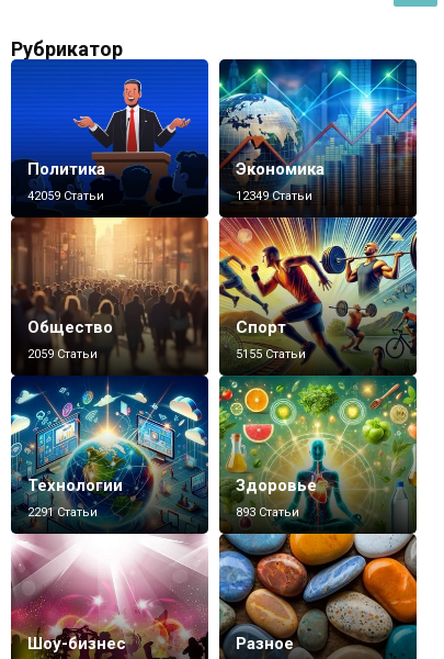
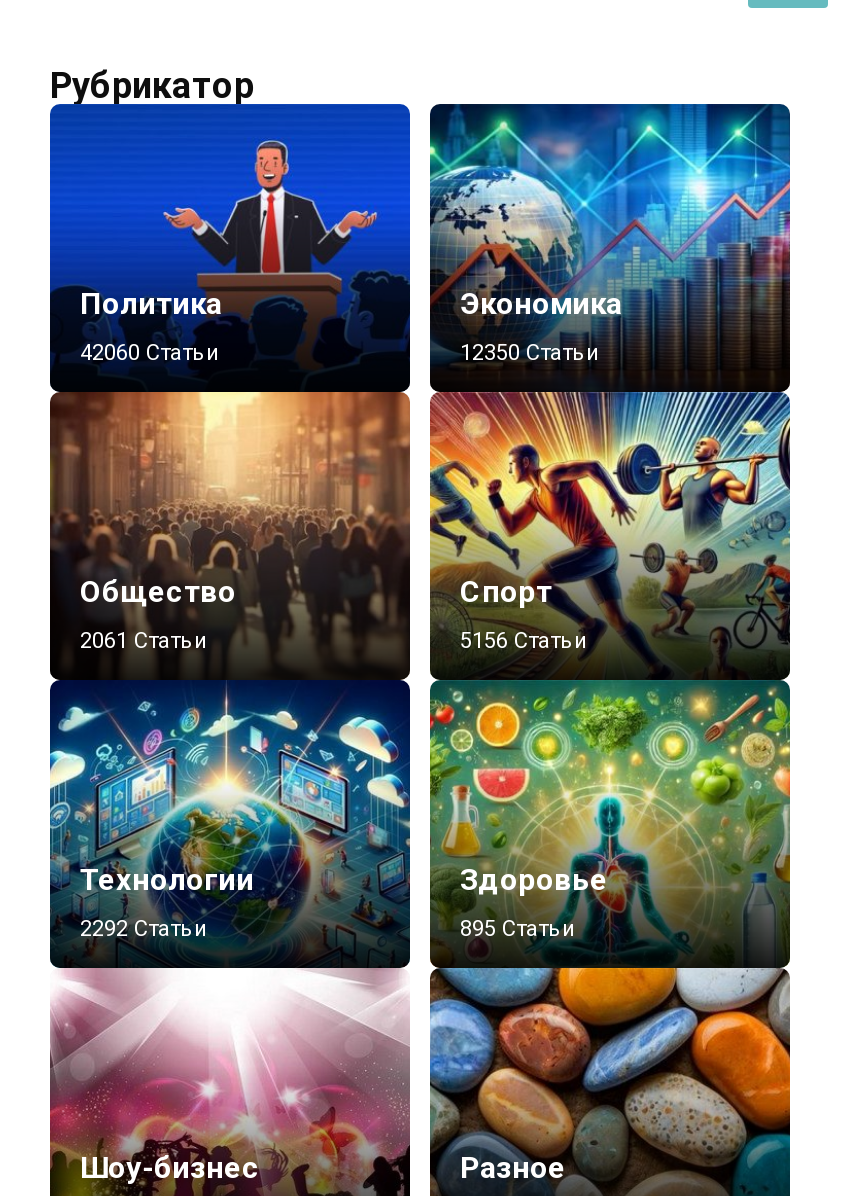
[27,188,104,203] 42059 Статьи -> [80,339,220,365] 42060 Статьи
[236,188,312,203] 12349 Статьи -> [460,339,600,365] 12350 Статьи
[27,347,98,361] 2059 Статьи -> [80,627,208,653] 2061 Статьи
[236,347,306,361] 5155 Статьи -> [460,627,588,653] 5156 Статьи
[27,505,98,519] 2291 Статьи -> [80,915,208,941] 2292 Статьи
[236,505,299,519] 893 Статьи -> [460,915,576,941] 895 Статьи

